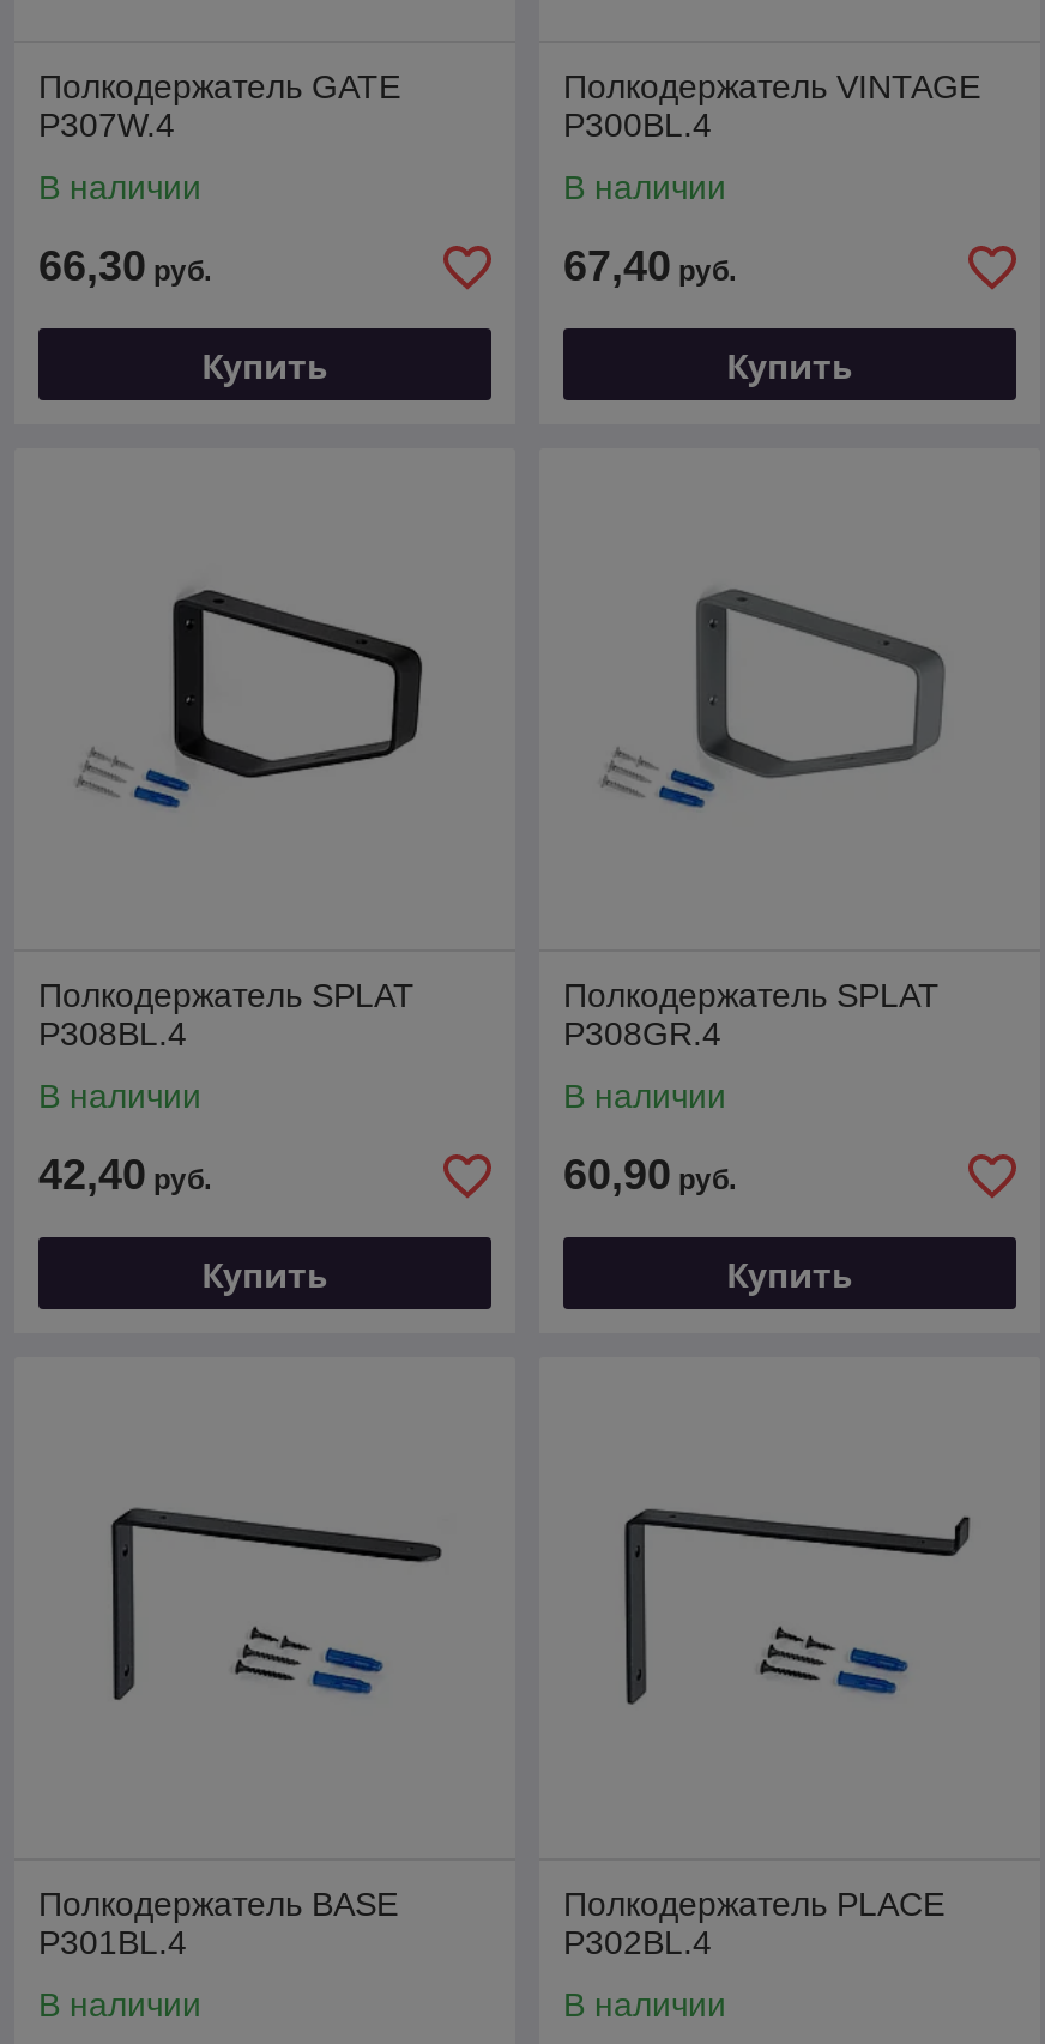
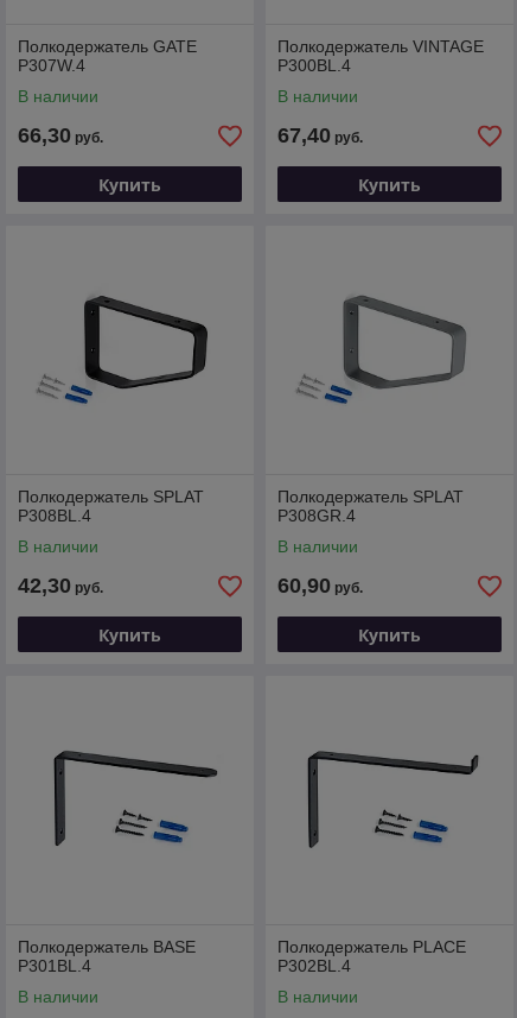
[38,1151,211,1199] 42,40 руб. -> [18,574,103,597] 42,30 руб.

